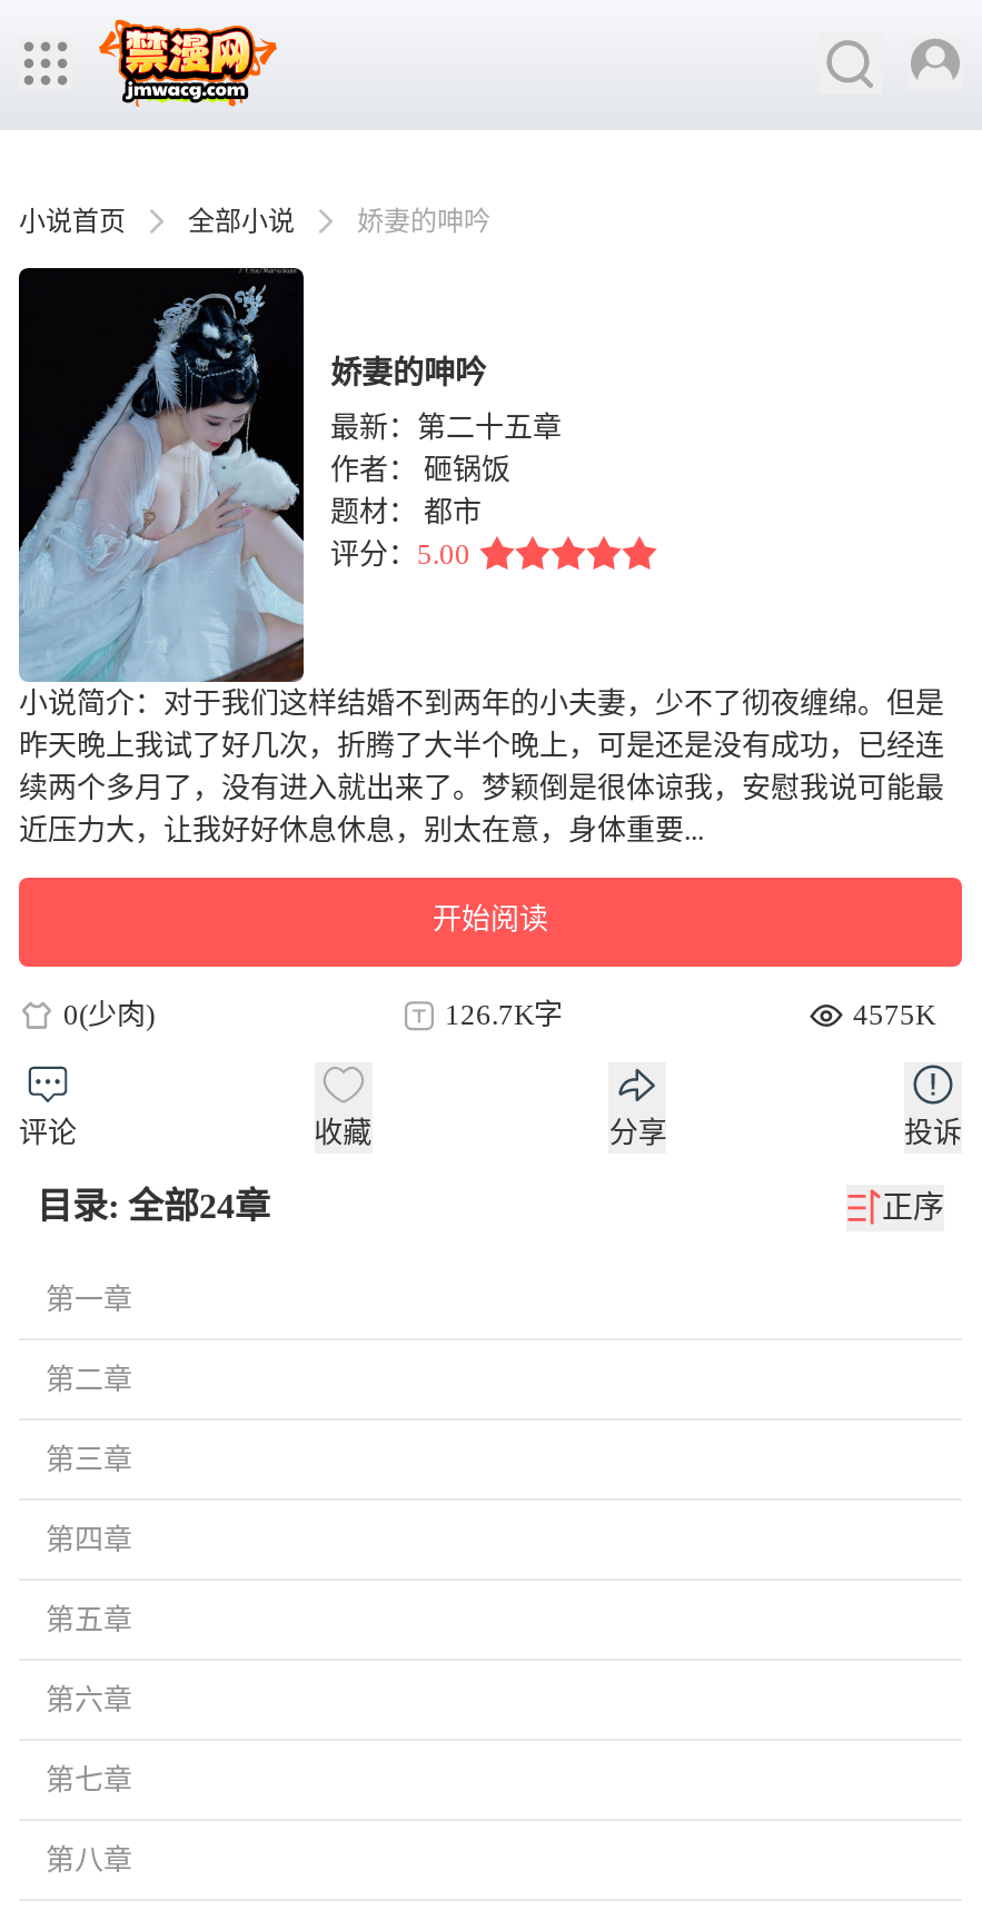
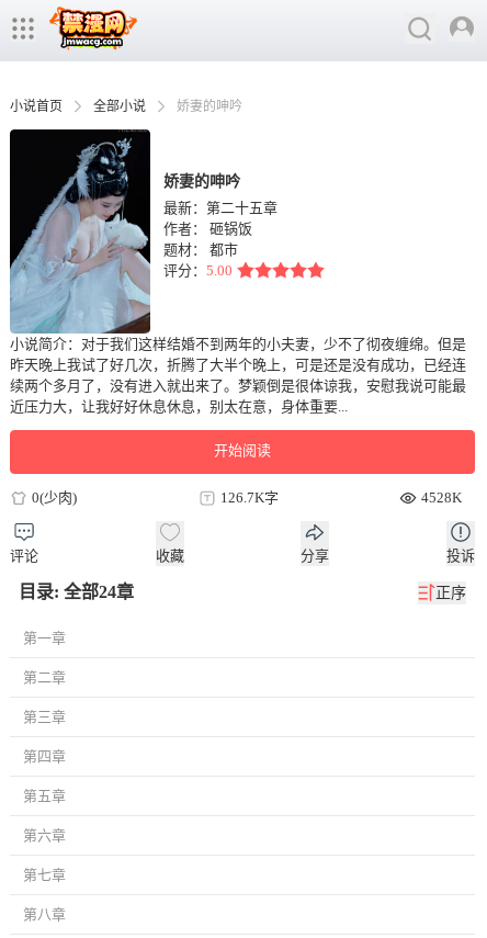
[853,998,935,1032] 4575K -> [421,490,462,506] 4528K

